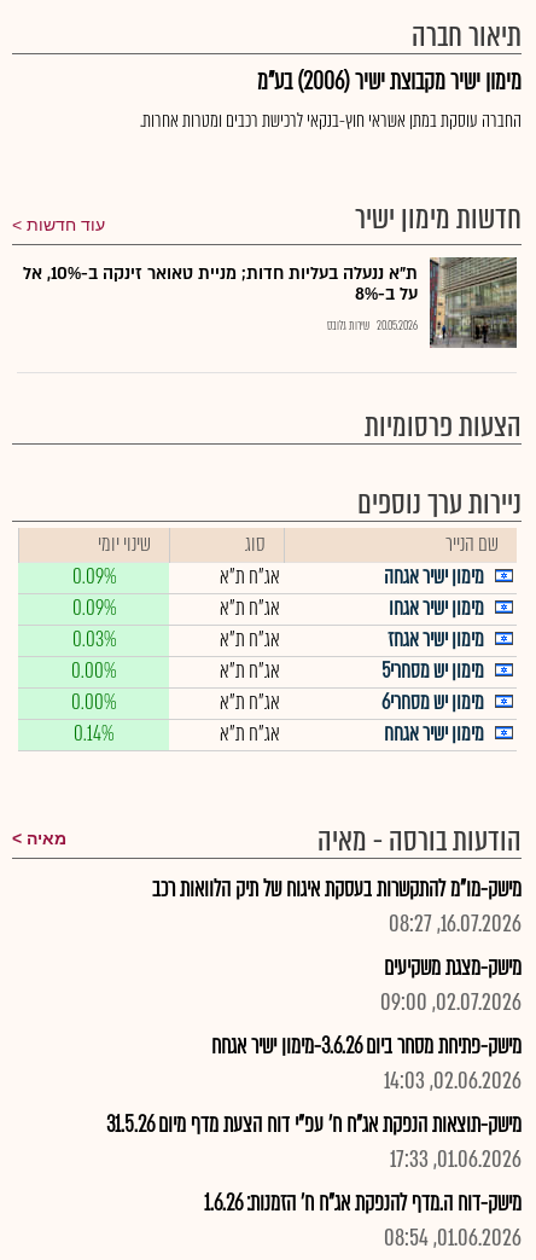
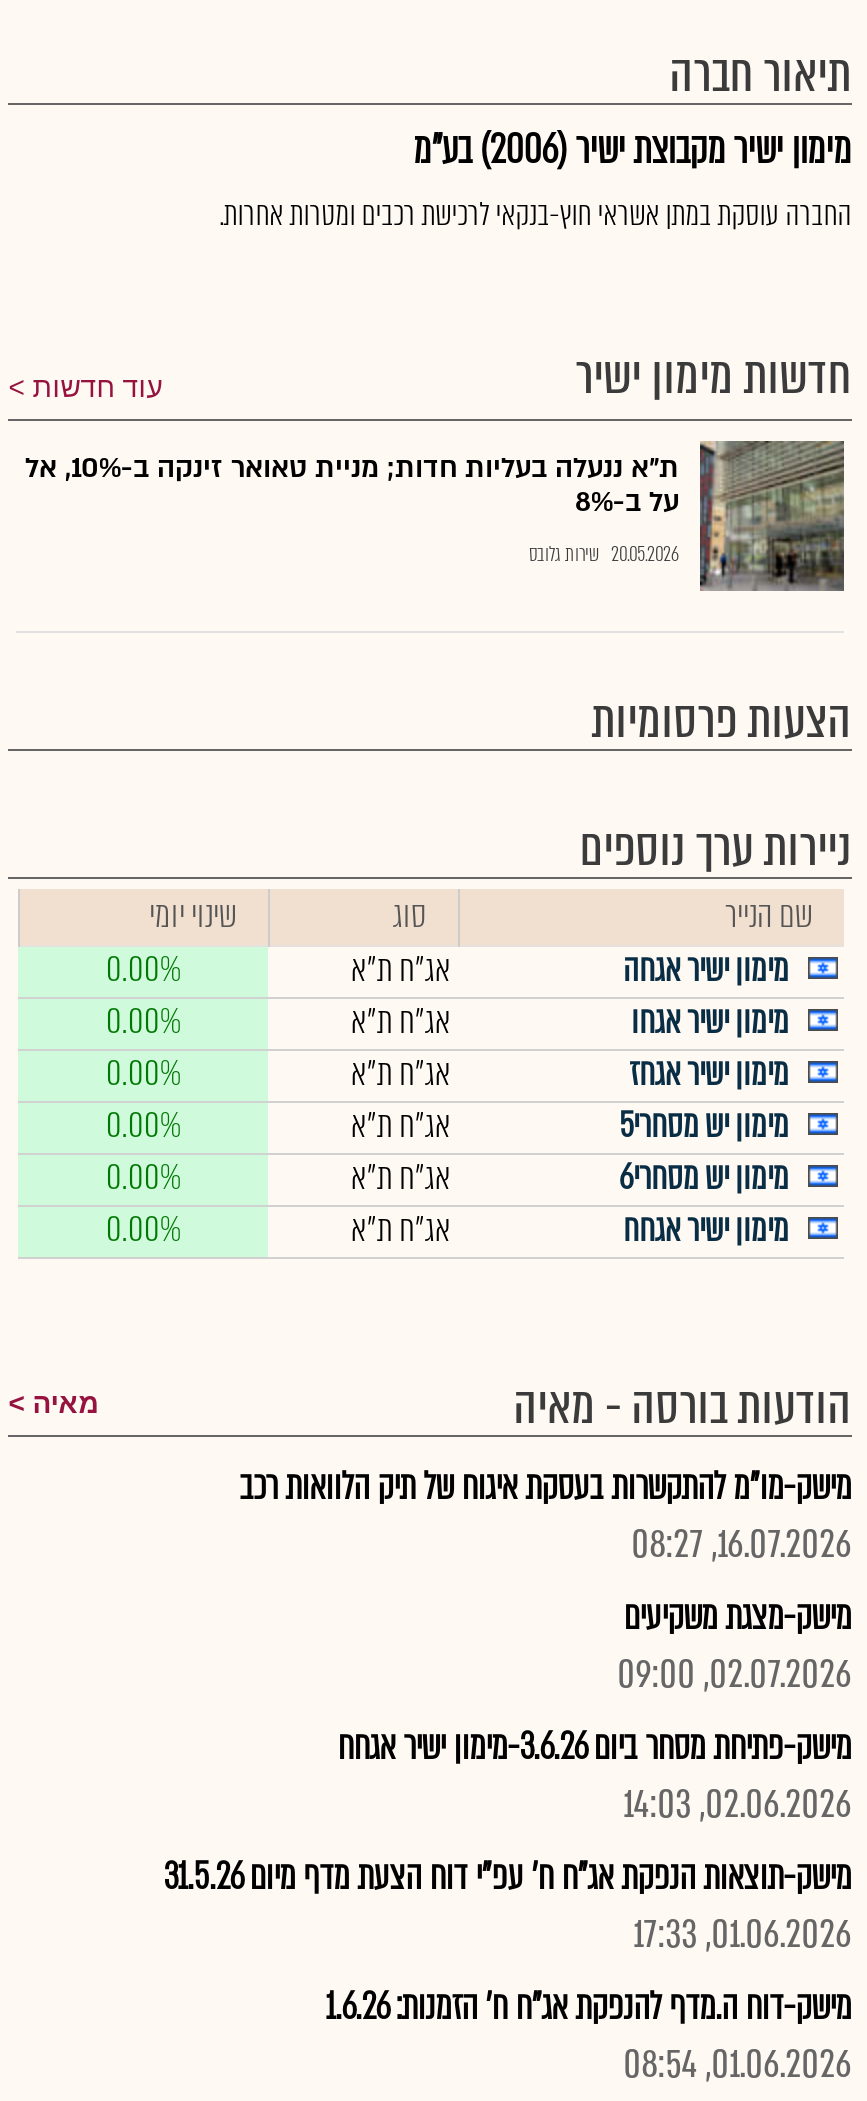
[72,562,116,592] 0.09% -> [106,945,182,995] 0.00%
[72,593,116,623] 0.09% -> [106,997,182,1047] 0.00%
[72,625,116,655] 0.03% -> [106,1049,182,1099] 0.00%
[74,719,115,749] 0.14% -> [106,1205,182,1255] 0.00%

